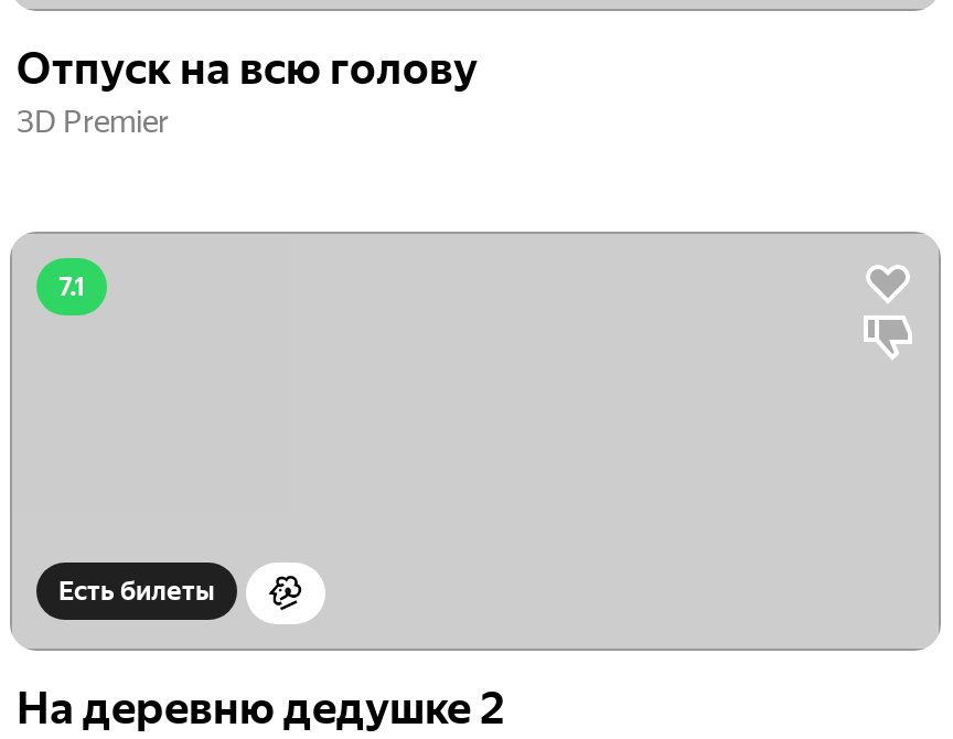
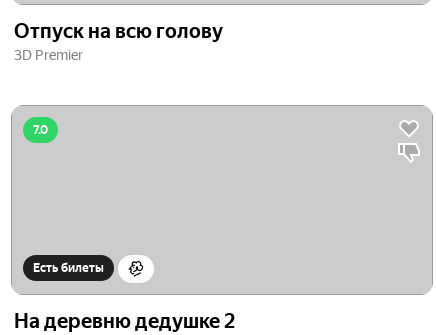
[58,271,85,302] 7.1 -> [33,123,48,137] 7.0

